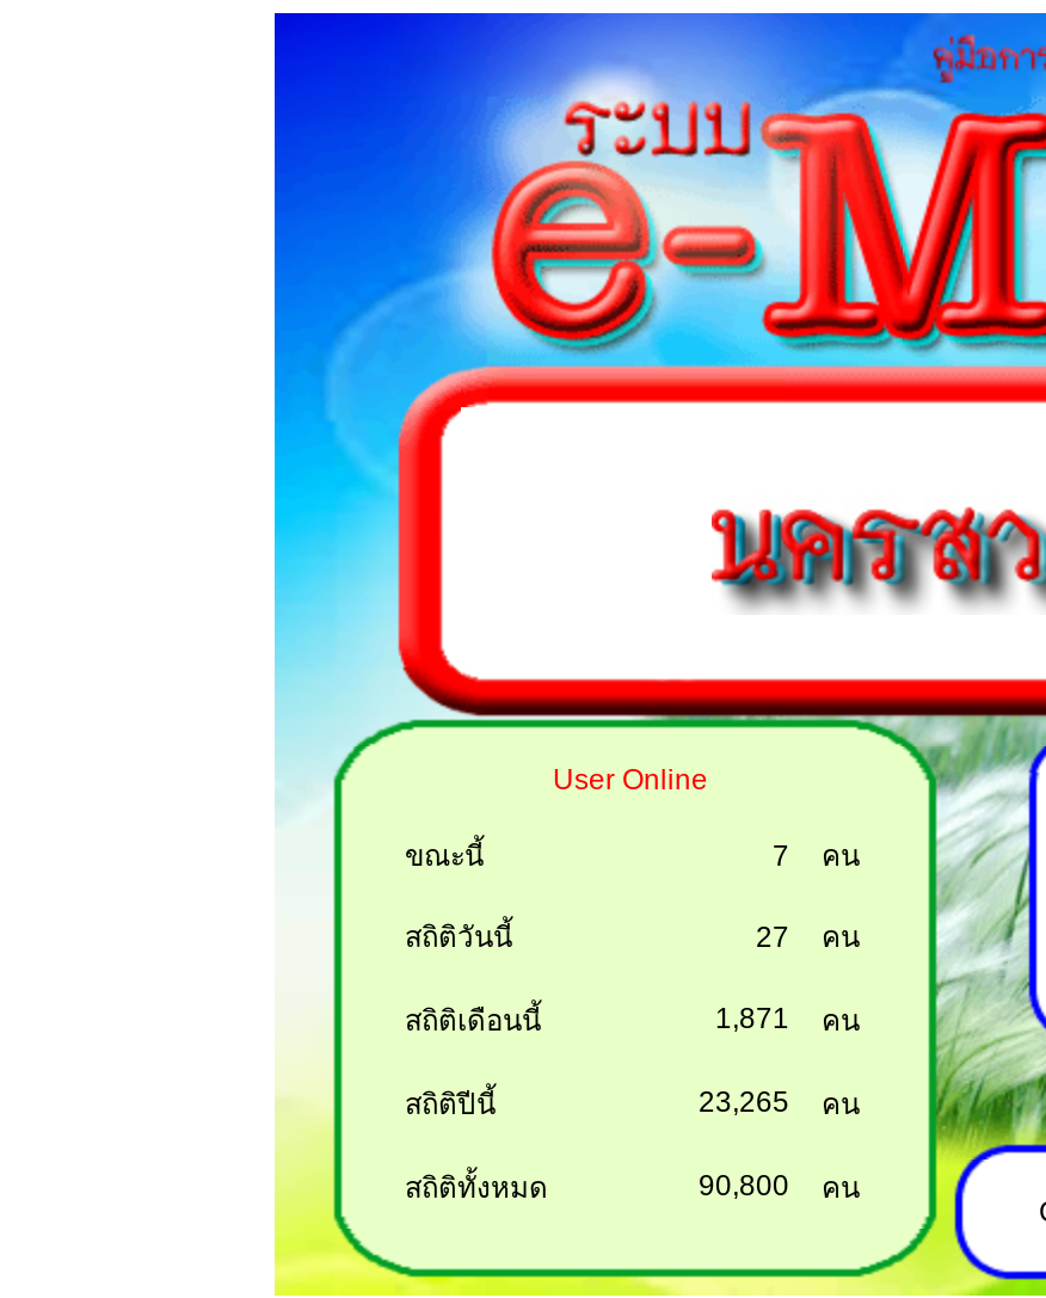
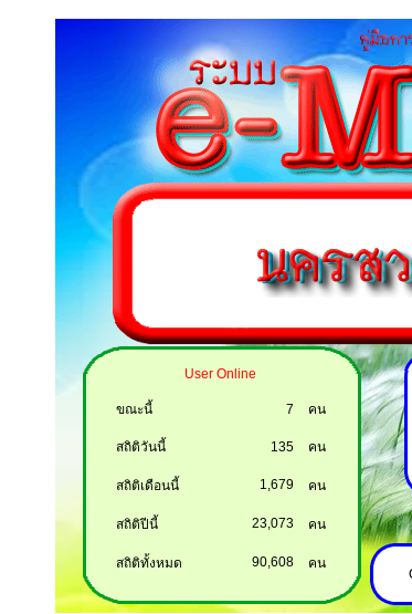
[756,921,860,954] 27 คน -> [270,439,326,455] 135 คน
[715,1002,860,1038] 1,871 คน -> [259,477,326,493] 1,679 คน
[699,1085,860,1121] 23,265 คน -> [251,516,326,532] 23,073 คน
[699,1169,860,1205] 90,800 คน -> [251,554,326,571] 90,608 คน

